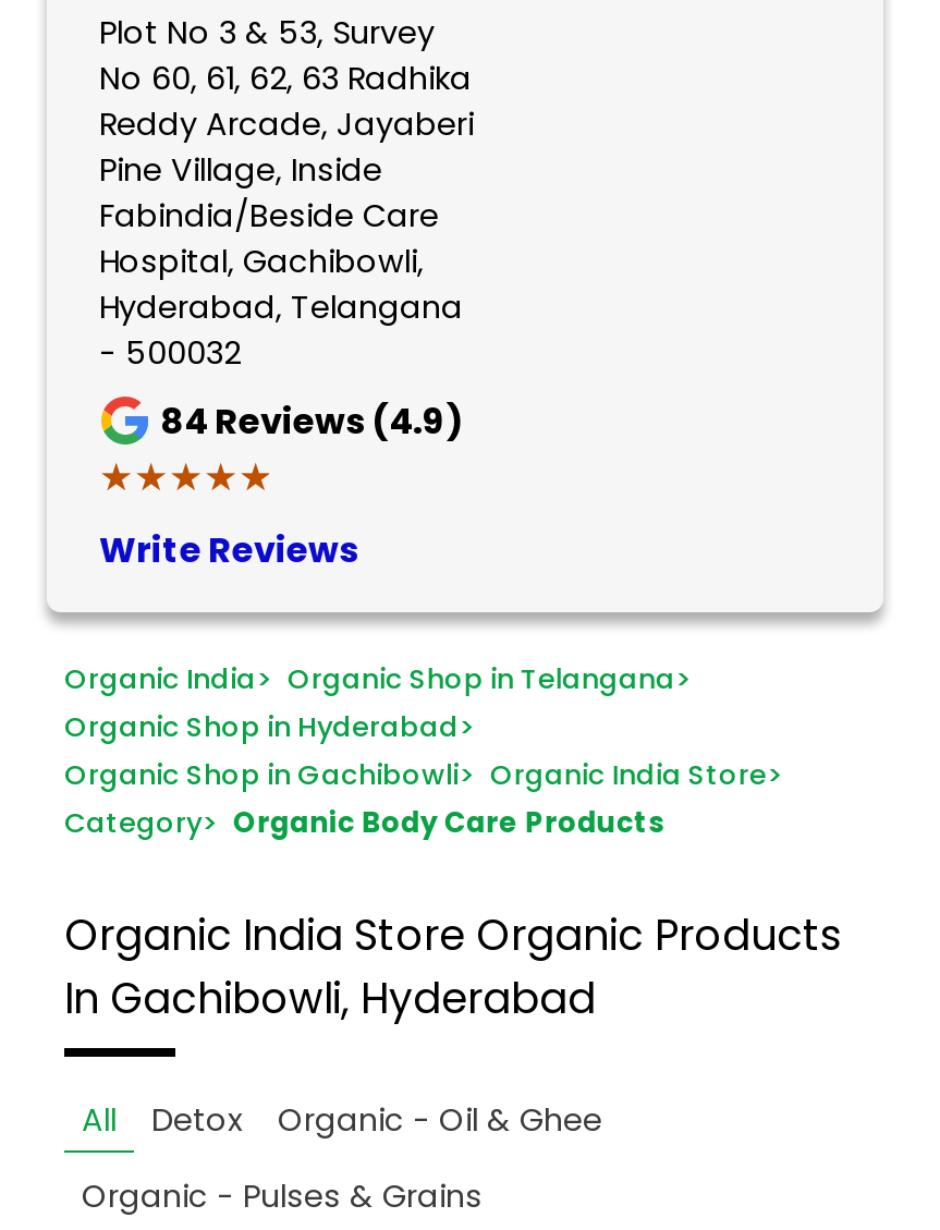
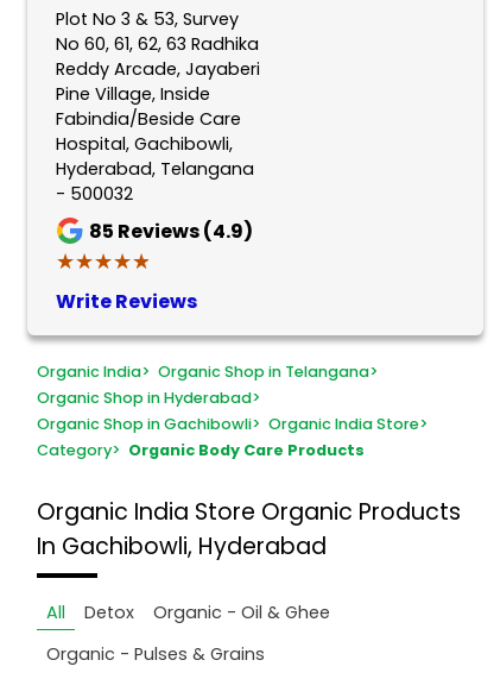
[160,396,463,446] 84 Reviews (4.9) -> [89,217,253,245] 85 Reviews (4.9)

